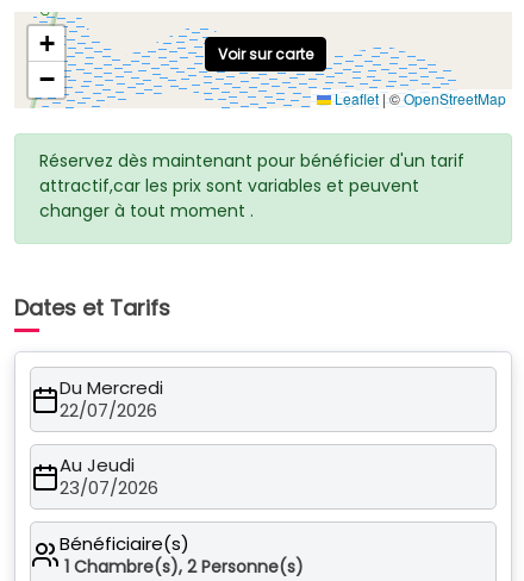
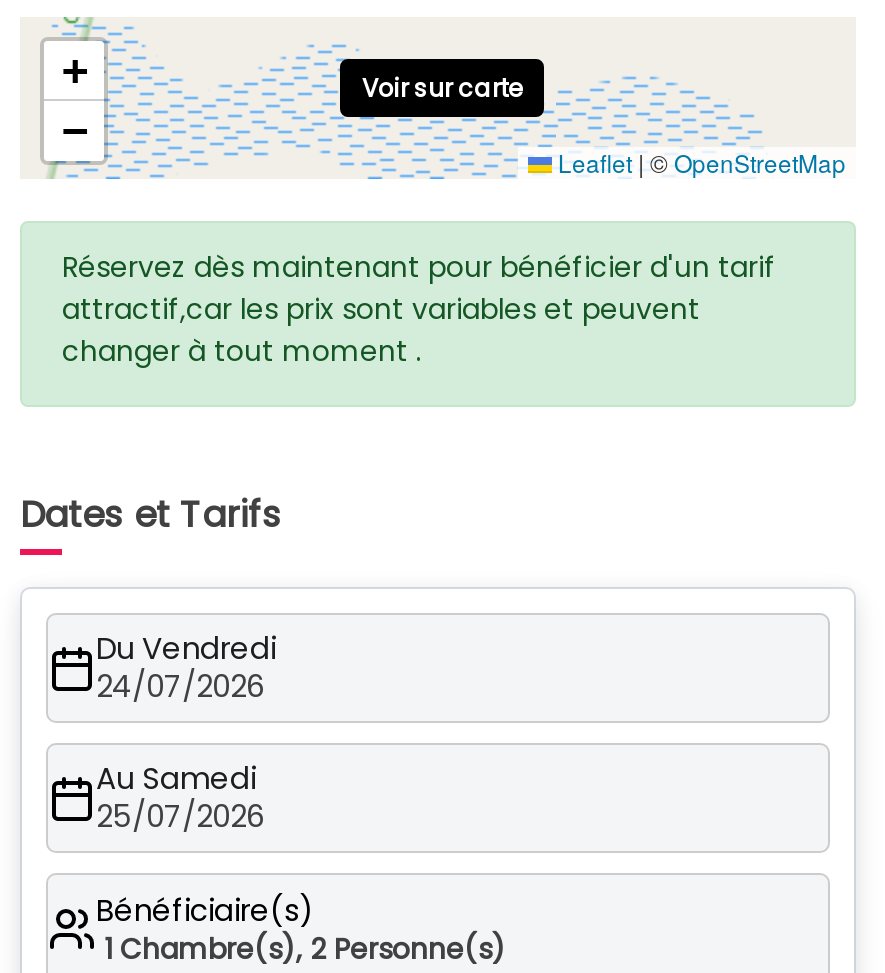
[60,375,163,400] Du Mercredi -> [96,627,276,669] Du Vendredi
[60,398,157,423] 22/07/2026 -> [96,665,264,707] 24/07/2026
[60,452,135,477] Au Jeudi -> [96,757,256,799] Au Samedi
[60,475,158,500] 23/07/2026 -> [96,795,264,837] 25/07/2026

